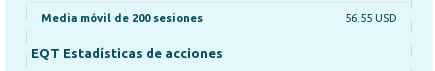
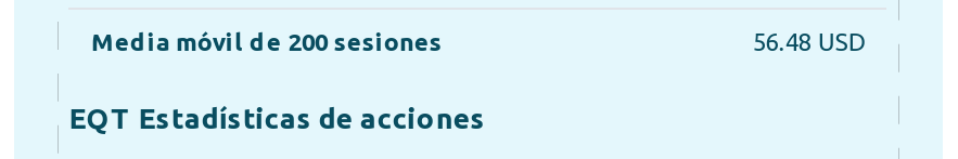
[345,11,397,24] 56.55 USD -> [753,27,866,55] 56.48 USD

